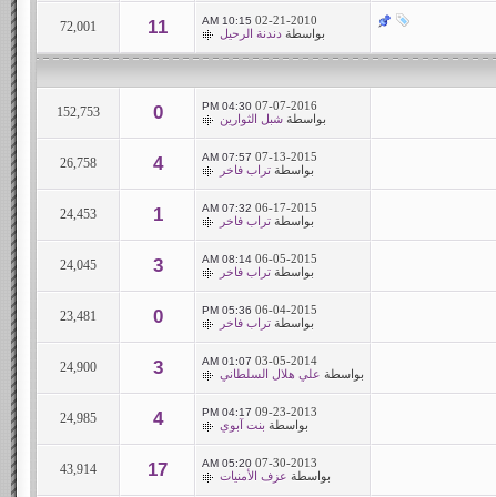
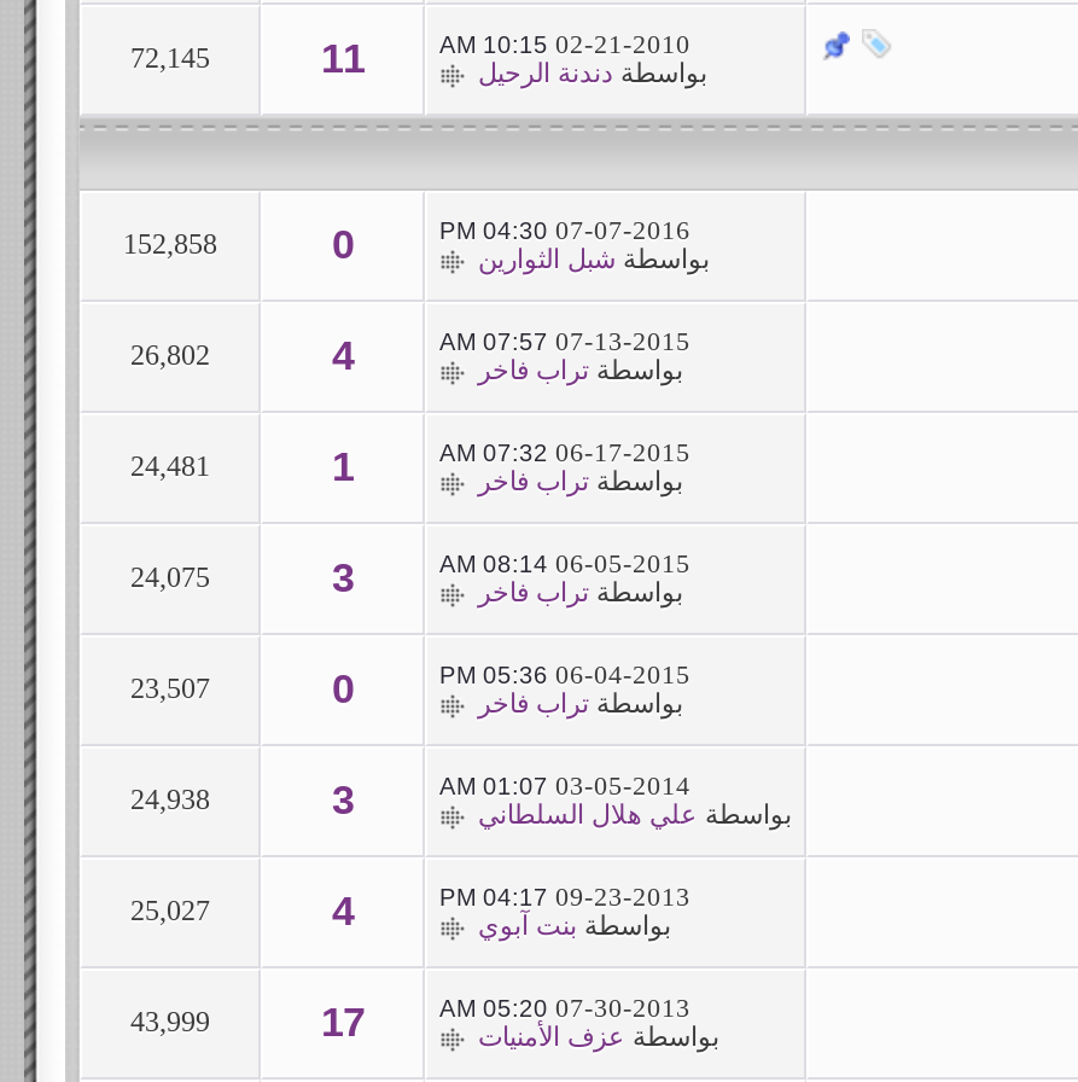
[60,19,97,34] 72,001 -> [130,41,210,75] 72,145
[57,104,100,120] 152,753 -> [123,227,217,261] 152,858
[60,155,97,171] 26,758 -> [130,338,210,372] 26,802
[60,206,97,222] 24,453 -> [130,449,210,483] 24,481
[60,257,97,273] 24,045 -> [130,560,210,594] 24,075
[60,308,97,324] 23,481 -> [130,671,210,705] 23,507
[60,359,97,375] 24,900 -> [130,783,210,816] 24,938
[60,410,97,426] 24,985 -> [130,894,210,927] 25,027
[60,461,97,477] 43,914 -> [130,1005,210,1039] 43,999

